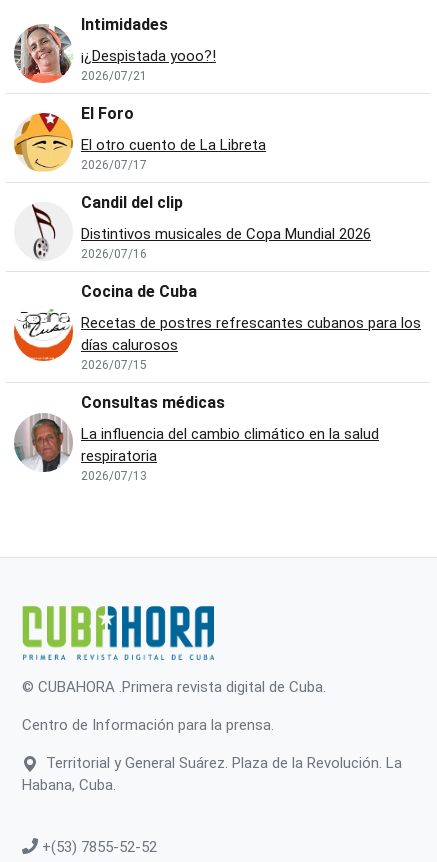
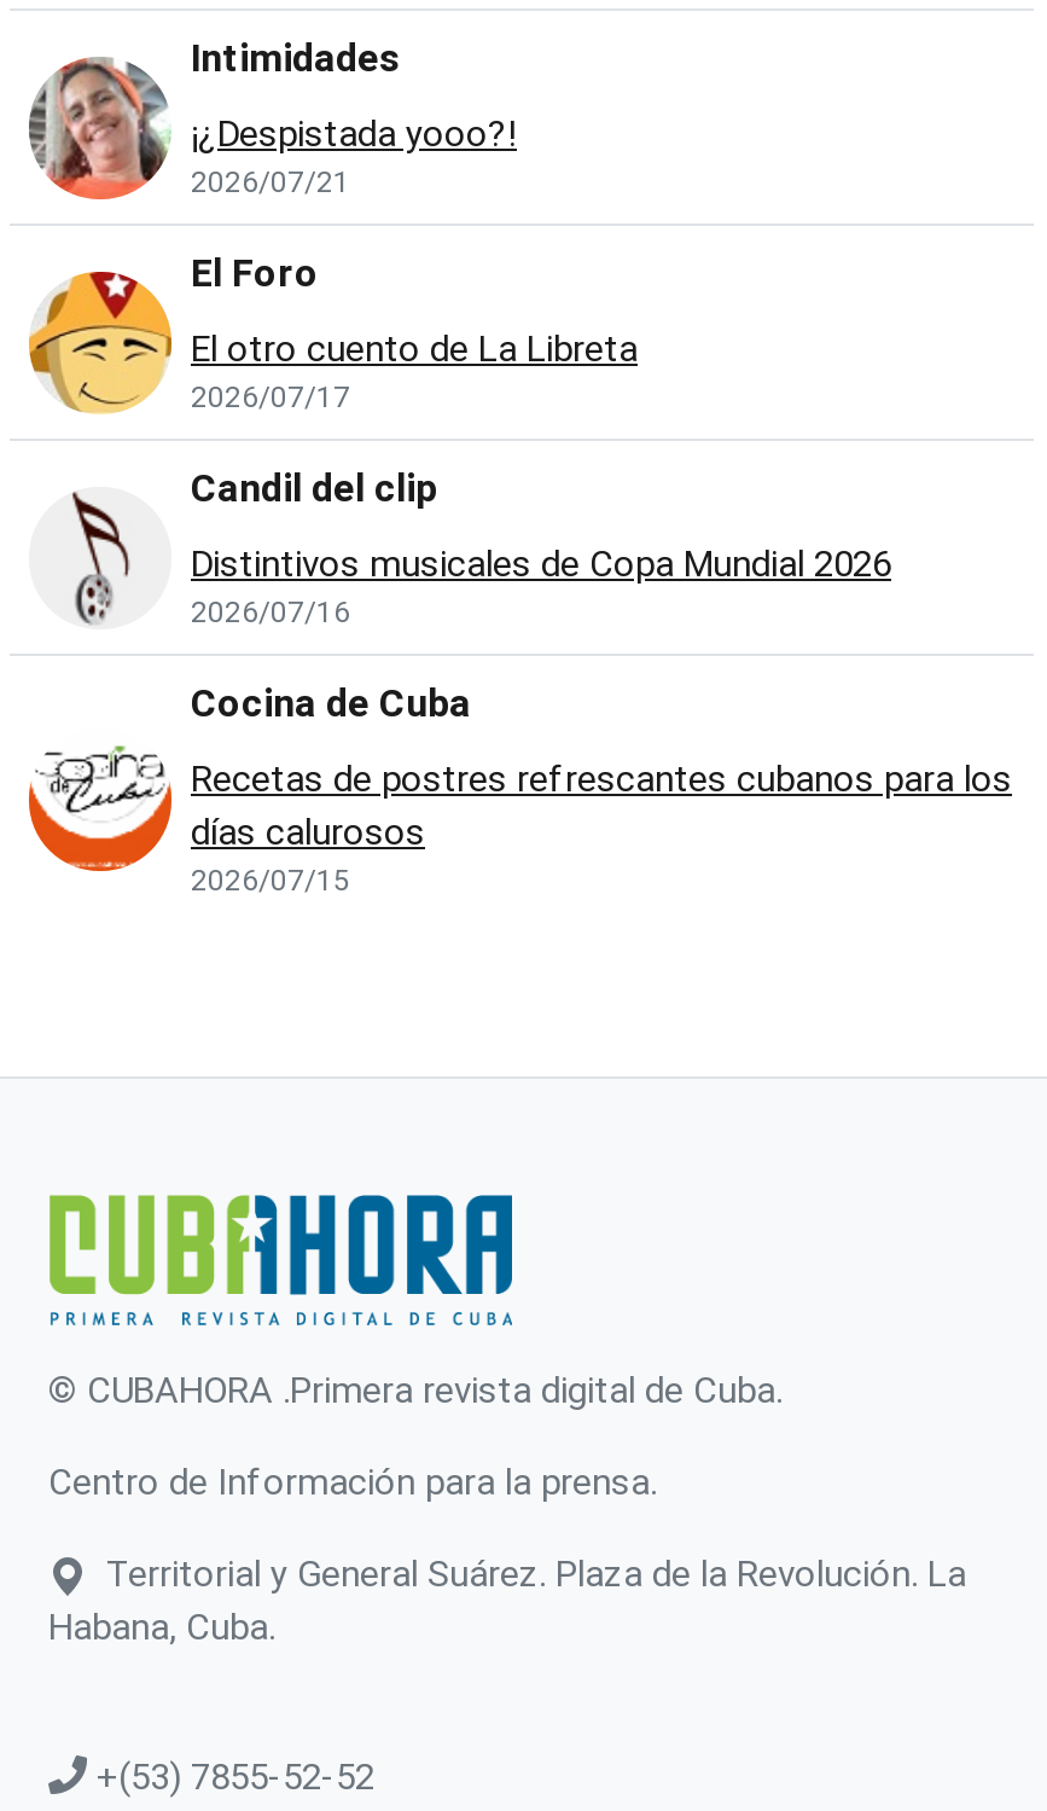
[13,393,379,483] [image] | Consultas médicas | La influencia del cambio climático en la salud | respiratoria | 2026/07/13 -> none

